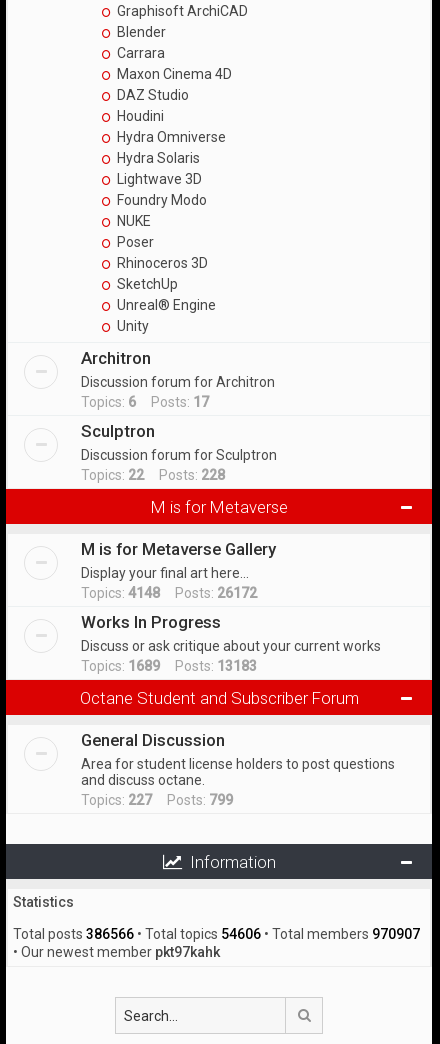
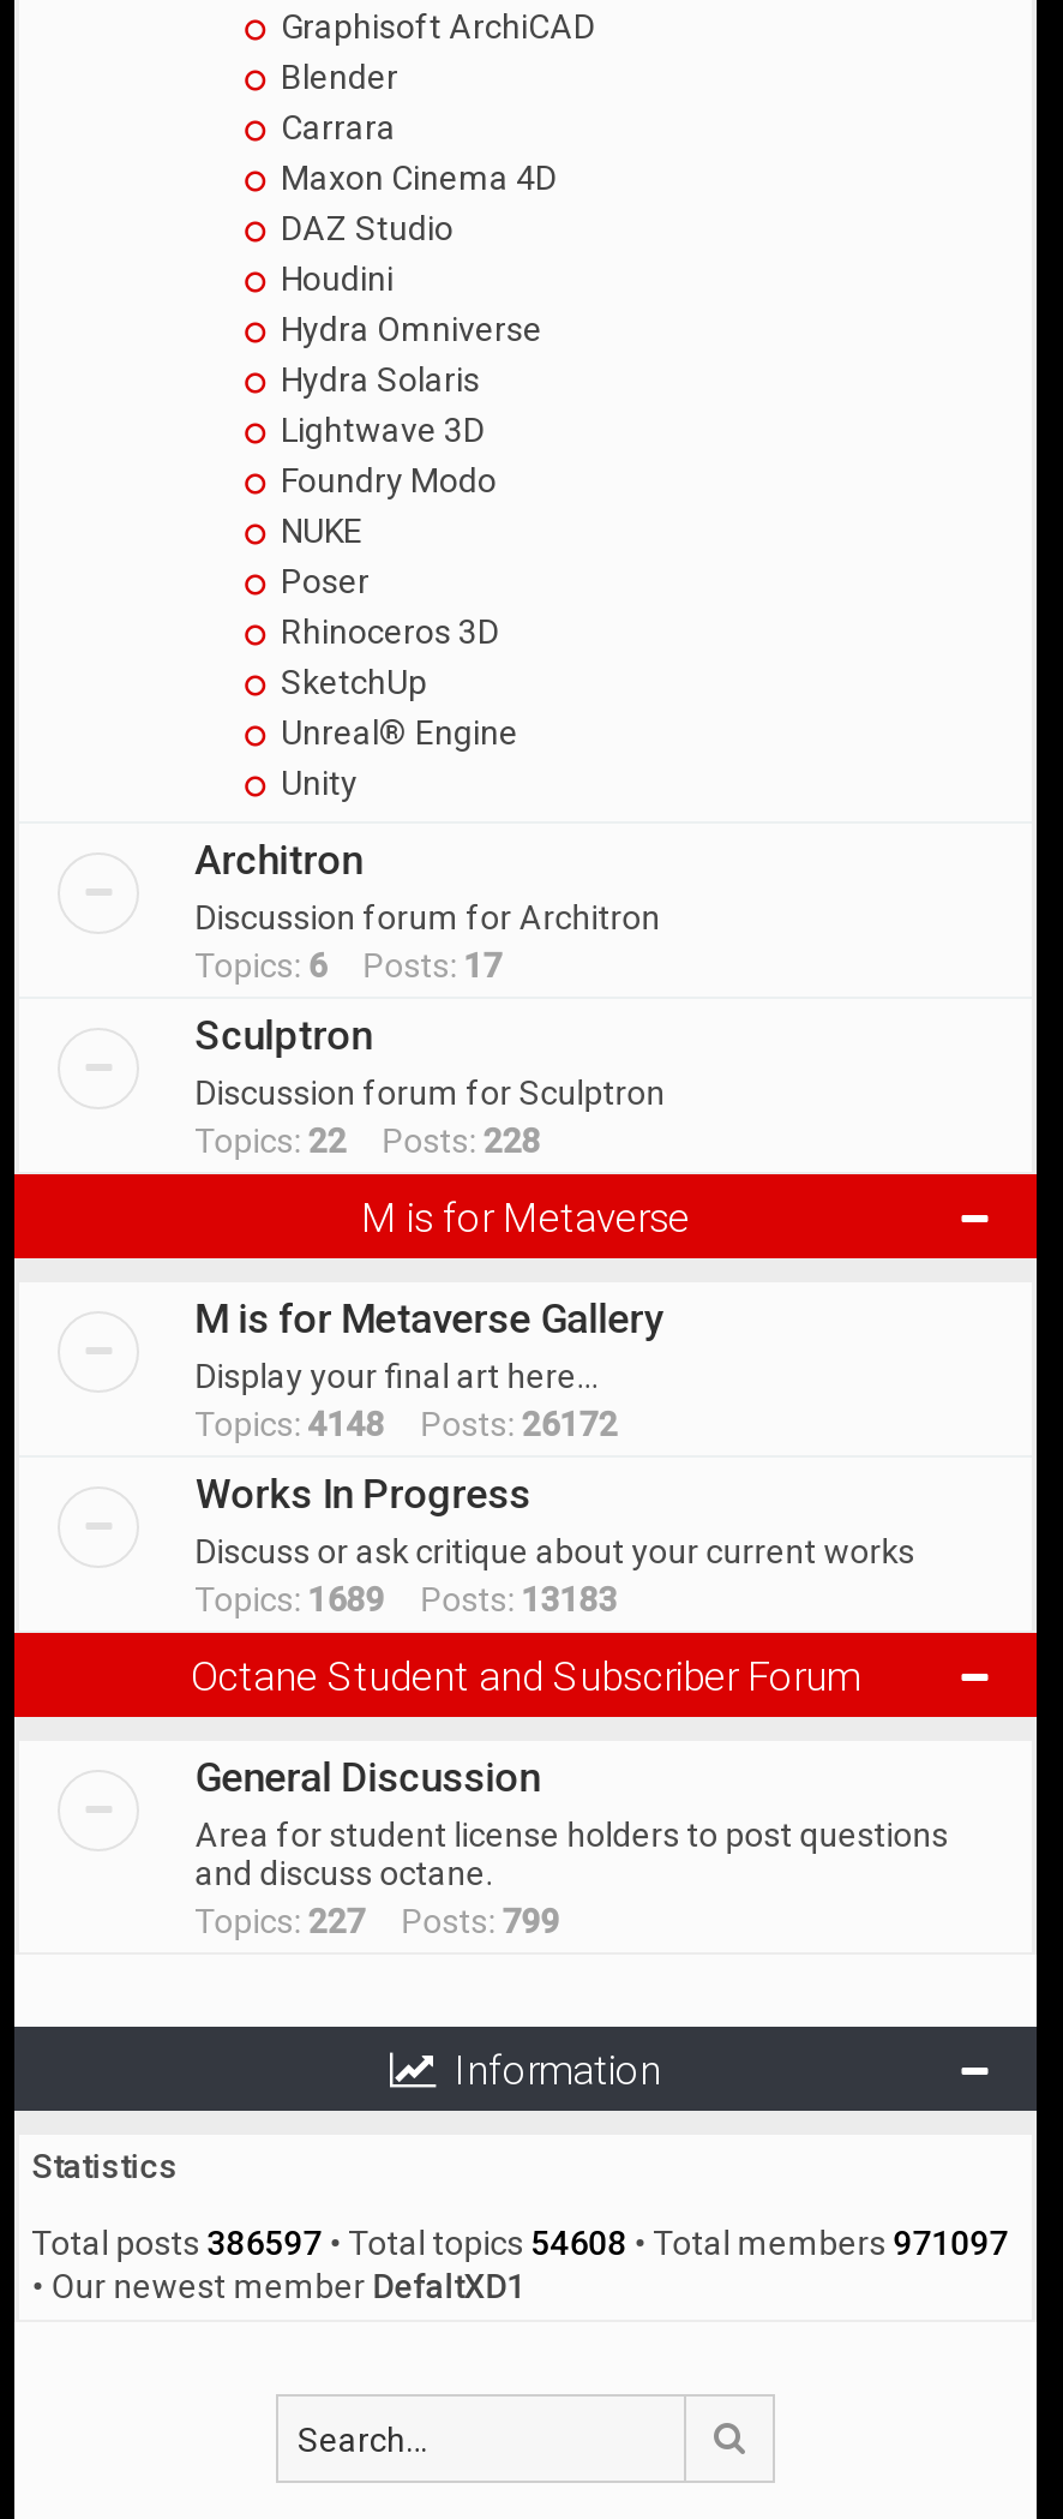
[13,926,420,942] Total posts 386566 • Total topics 54606 • Total members 970907 -> [32,2224,1008,2262] Total posts 386597 • Total topics 54608 • Total members 971097
[13,944,220,960] • Our newest member pkt97kahk -> [32,2267,526,2305] • Our newest member DefaltXD1

